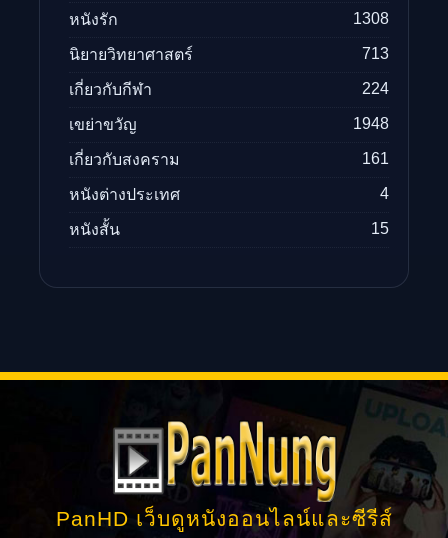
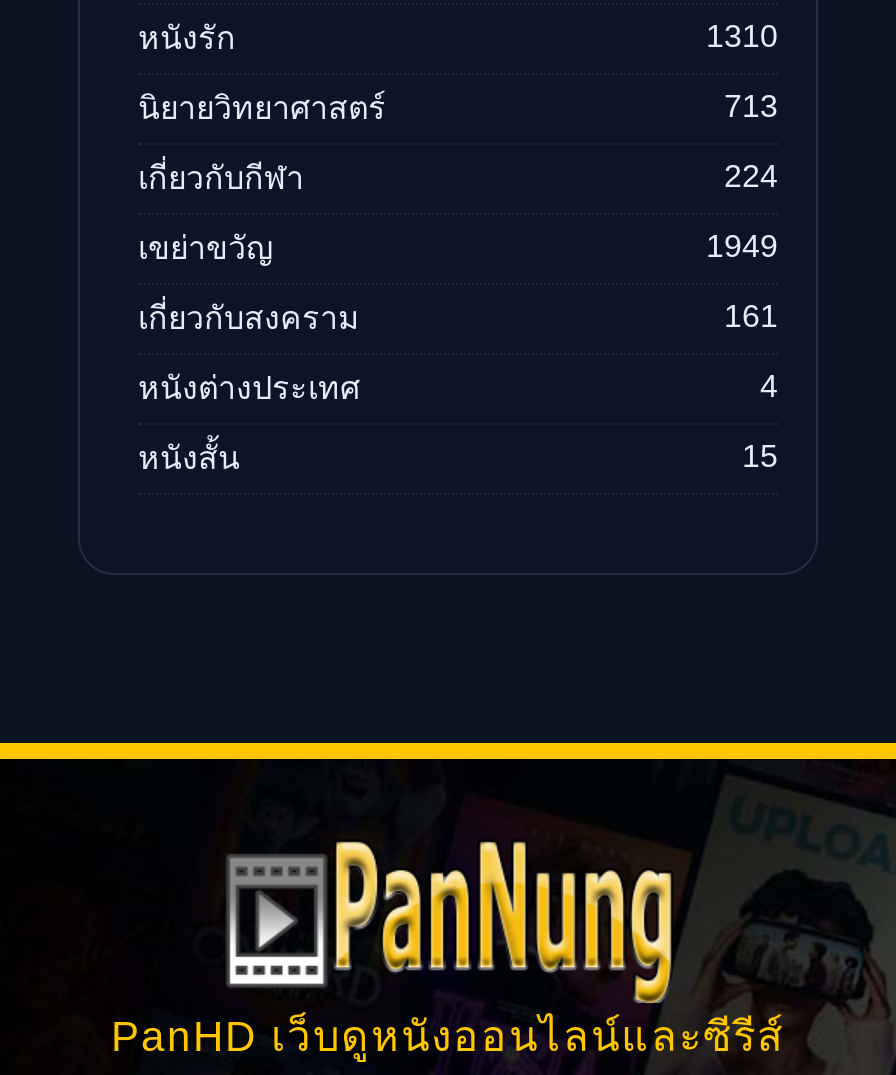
[353,10,389,27] 1308 -> [706,18,778,52] 1310
[353,115,389,132] 1948 -> [706,228,778,262] 1949

